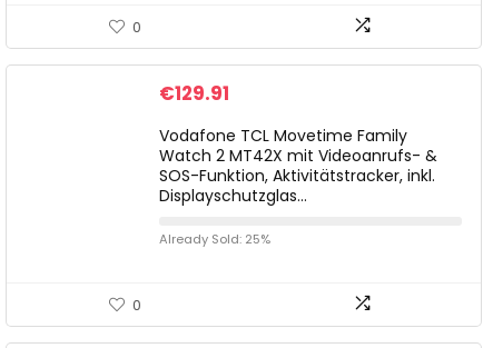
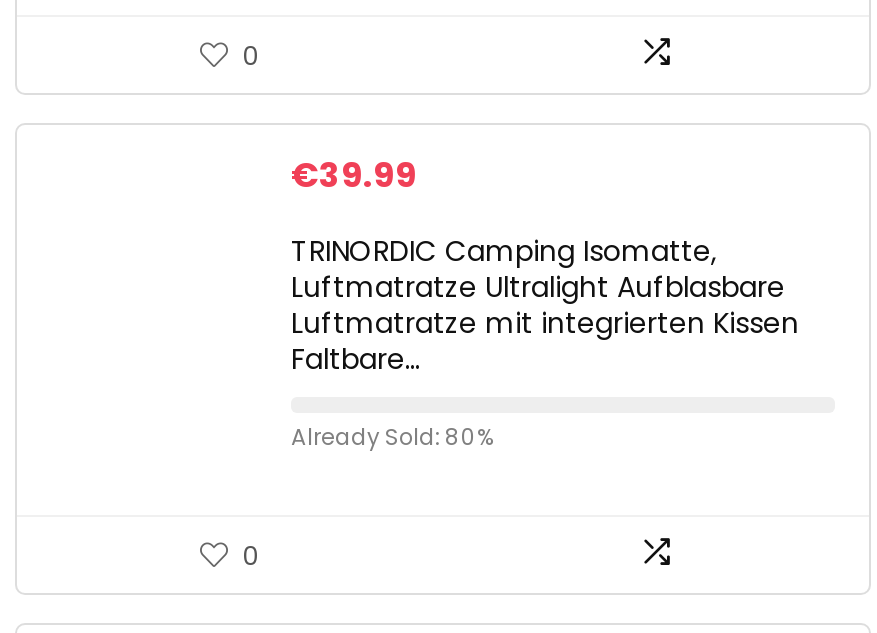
[159,80,229,107] €129.91 -> [291,151,417,199] €39.99
[159,125,437,207] Vodafone TCL Movetime Family | Watch 2 MT42X mit Videoanrufs- & | SOS-Funktion, Aktivitätstracker, inkl. | Displayschutzglas… -> [291,231,799,379] TRINORDIC Camping Isomatte, | Luftmatratze Ultralight Aufblasbare | Luftmatratze mit integrierten Kissen | Faltbare…
[159,230,270,248] Already Sold: 25% -> [291,421,495,453] Already Sold: 80%

